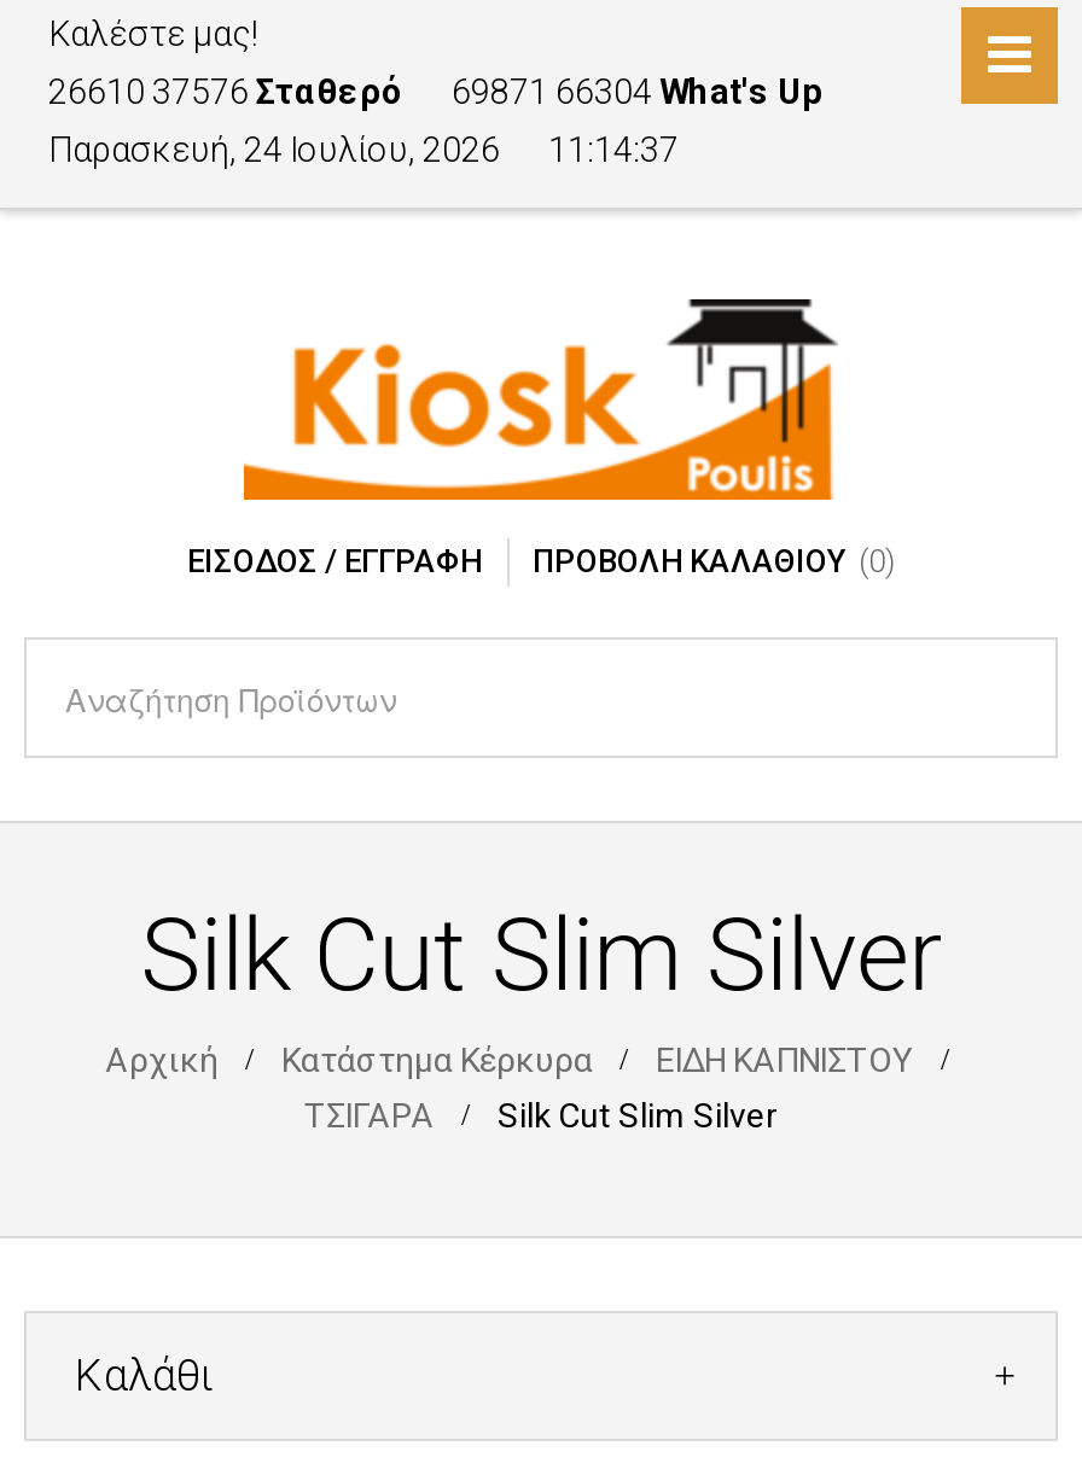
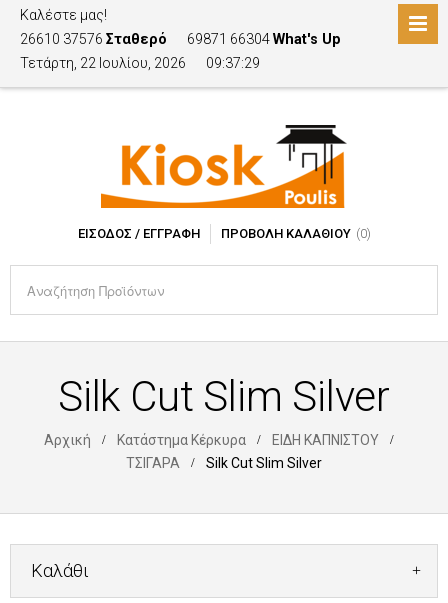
[48,130,500,169] Παρασκευή, 24 Ιουλίου, 2026 -> [20,55,186,71] Τετάρτη, 22 Ιουλίου, 2026
[548,130,679,169] 11:14:37 -> [206,55,260,71] 09:37:29

